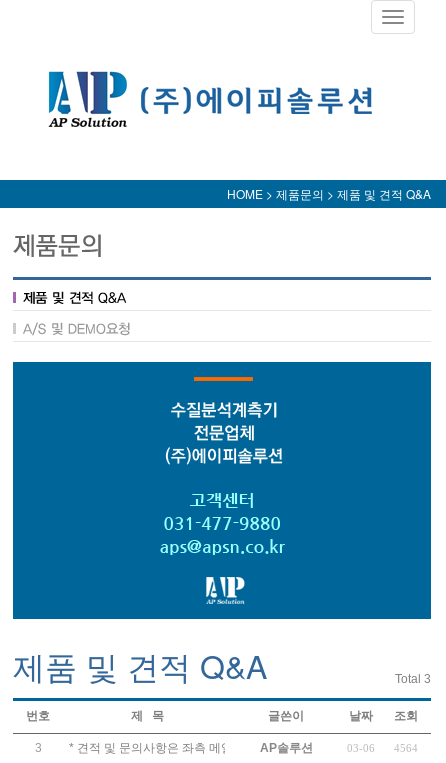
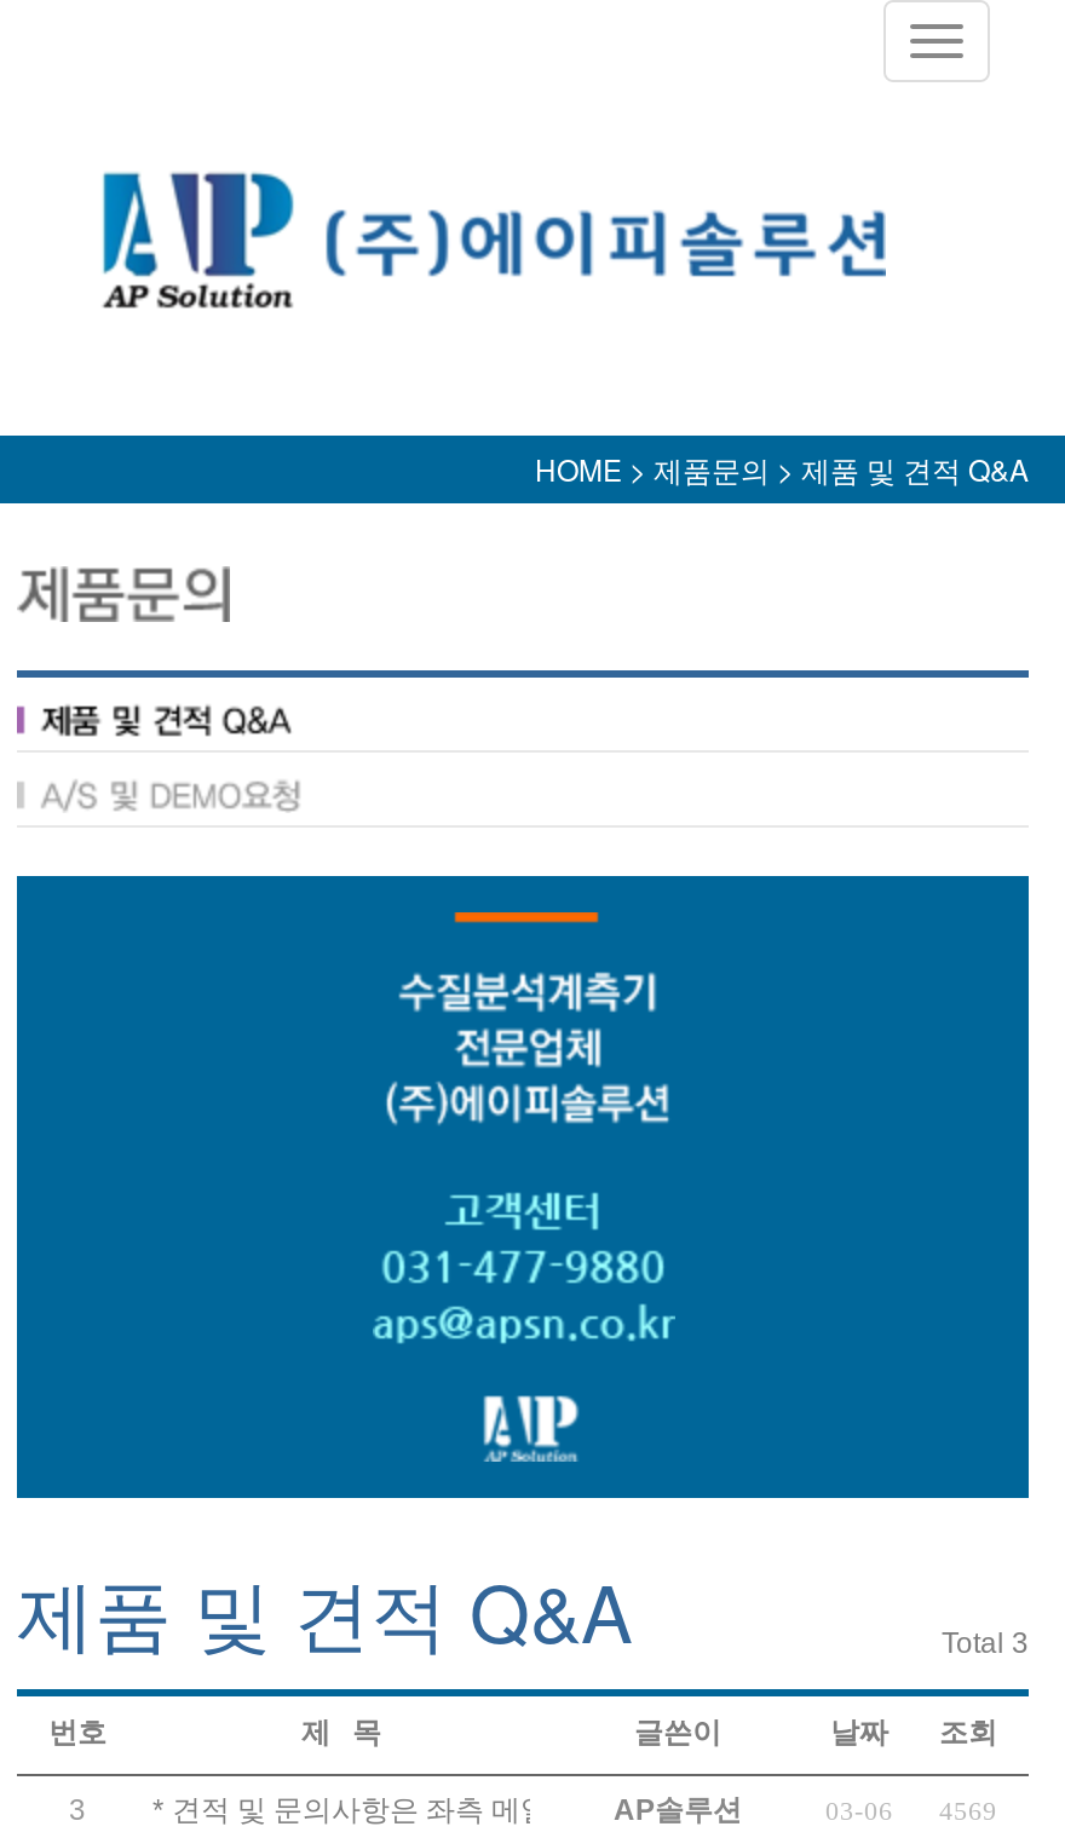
[394,742,418,754] 4564 -> [939,1796,997,1825] 4569

